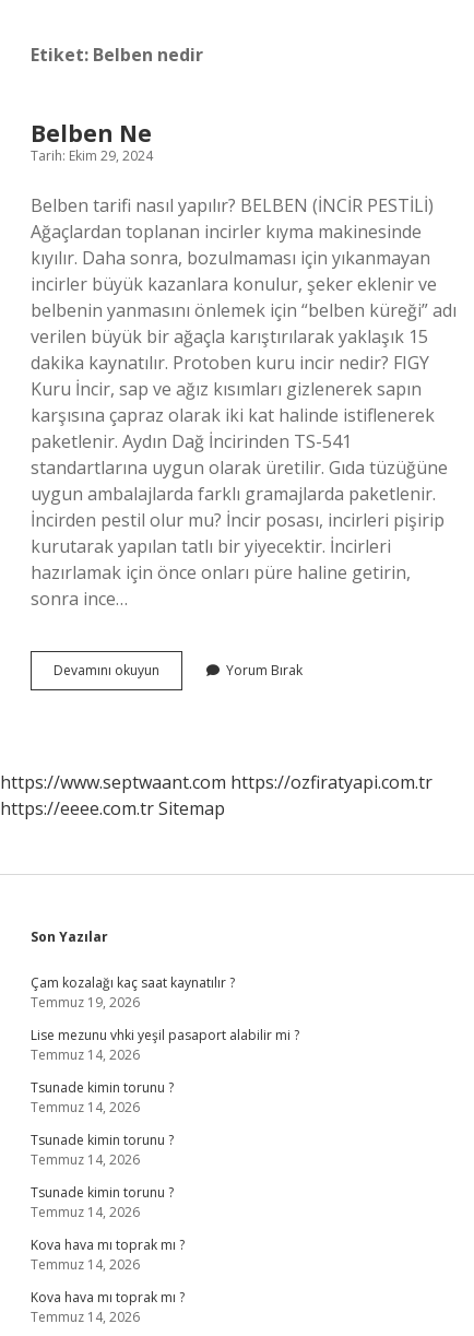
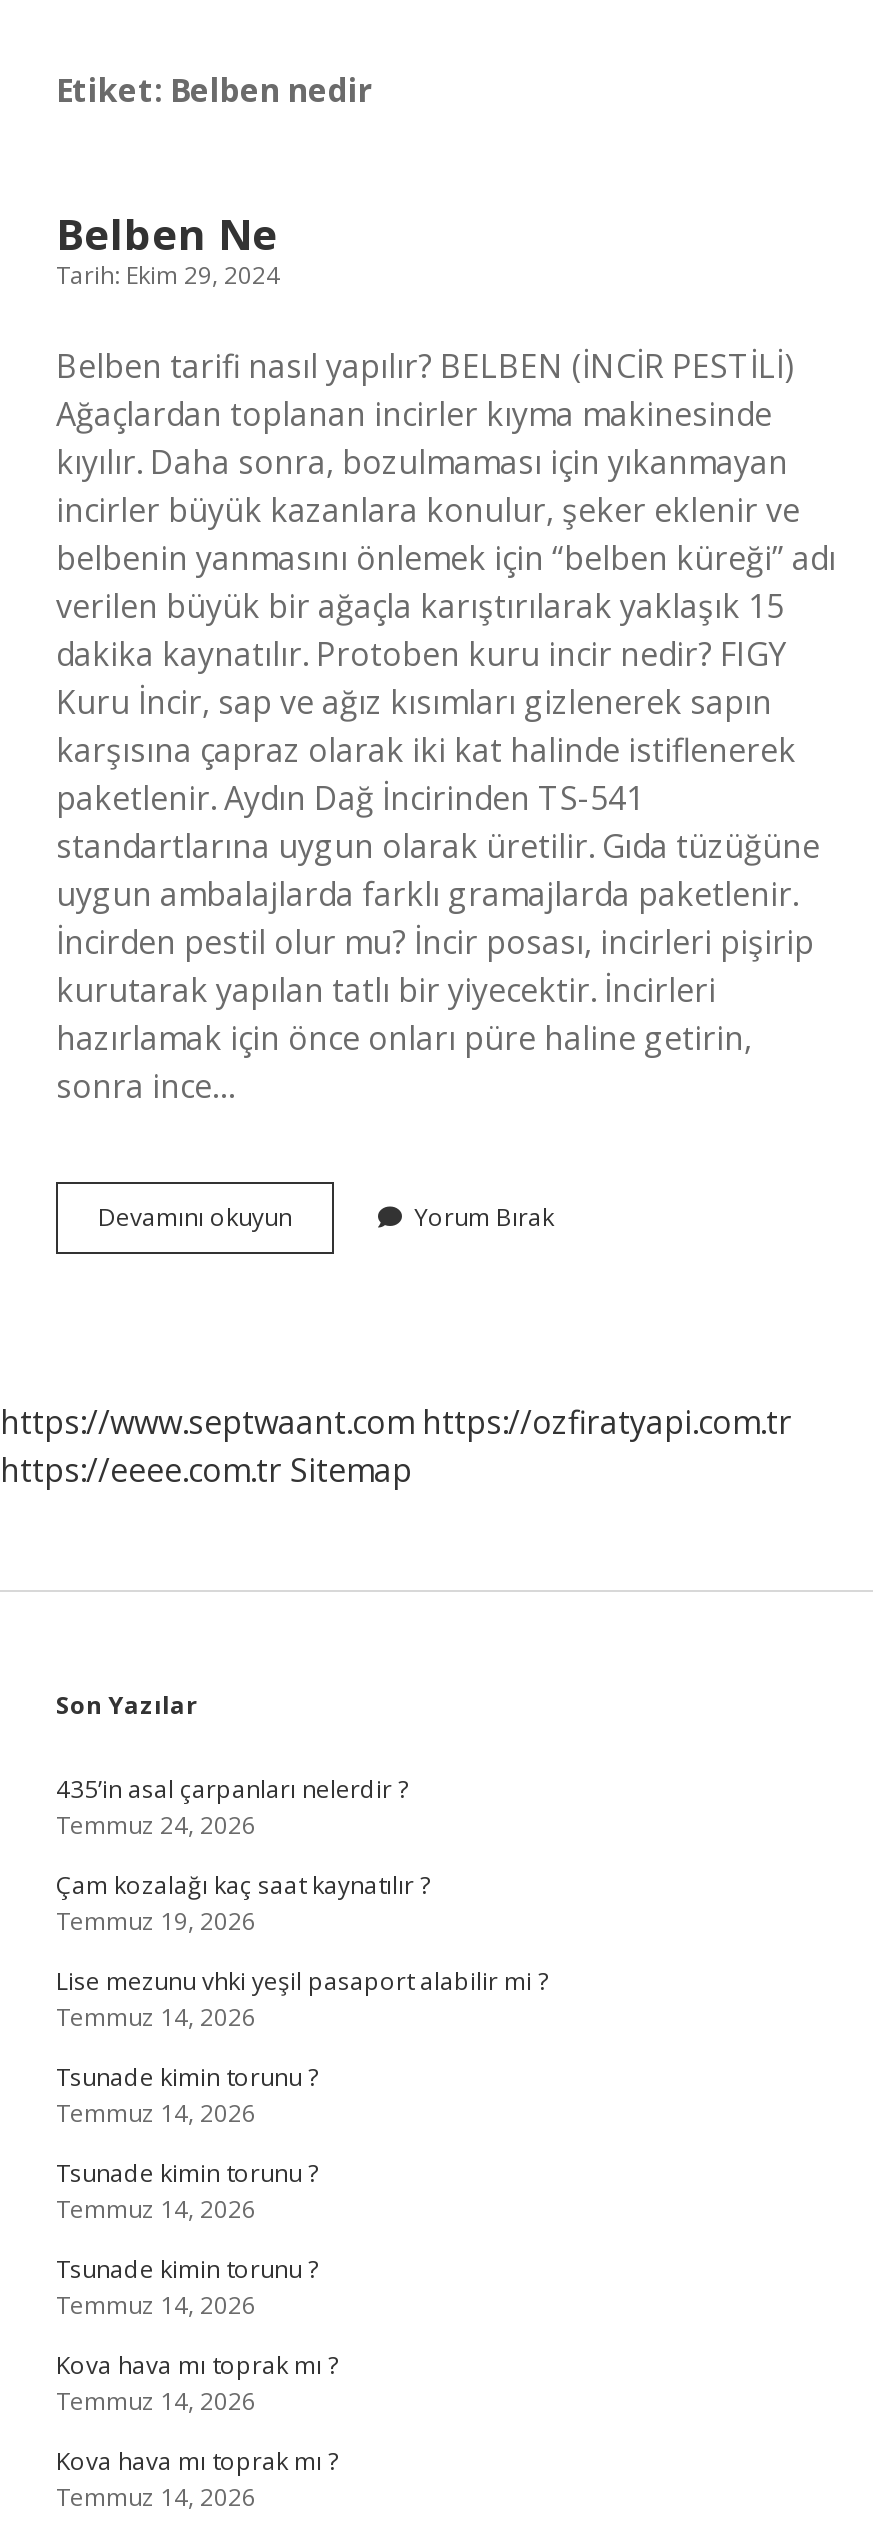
none -> [56,1772,408,1842] 435’in asal çarpanları nelerdir ? | Temmuz 24, 2026

